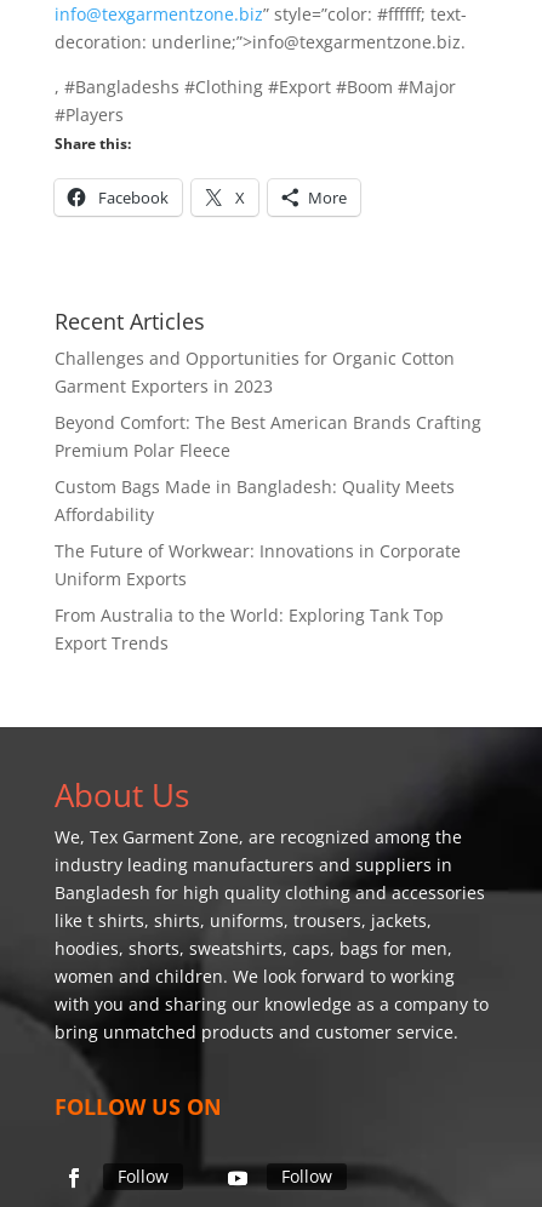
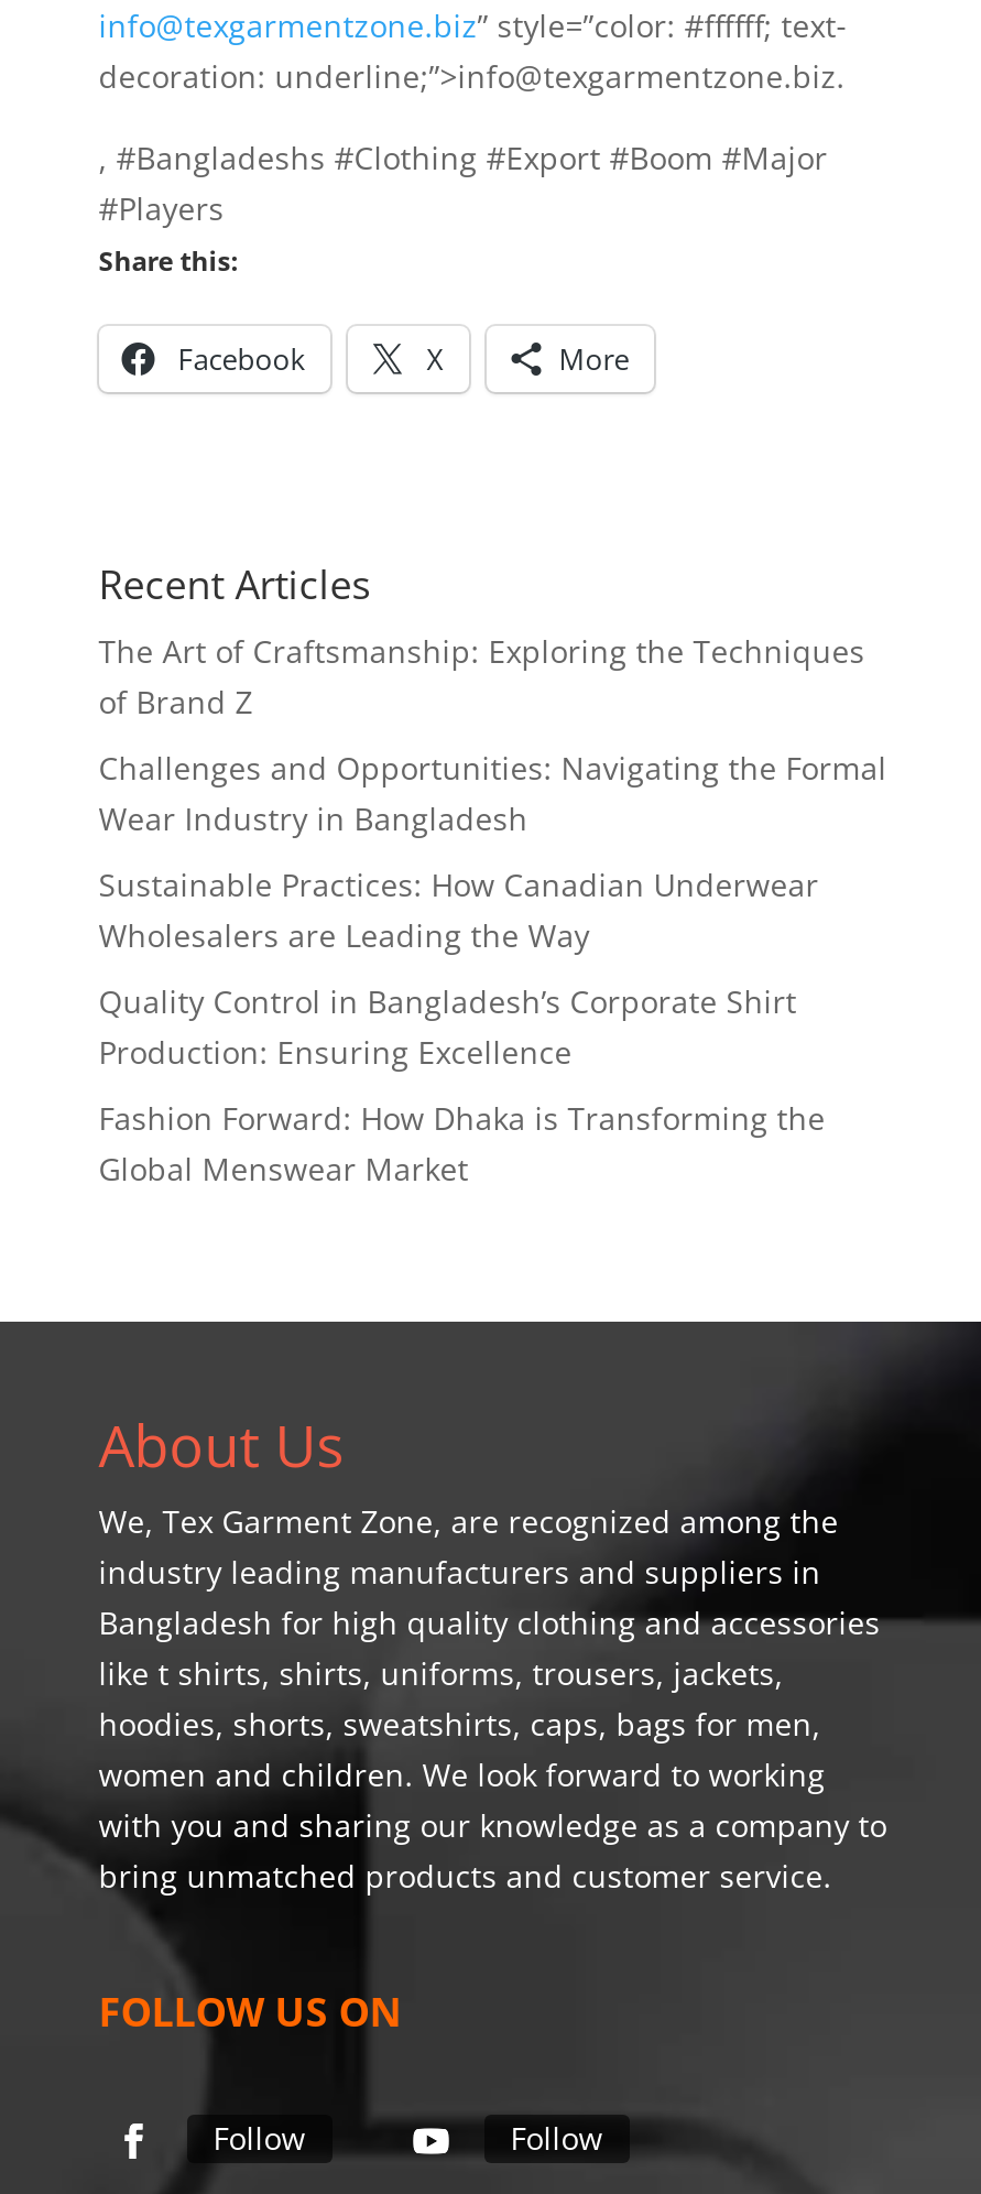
[54,347,454,397] Challenges and Opportunities for Organic Cotton | Garment Exporters in 2023 -> [99,630,865,723] The Art of Craftsmanship: Exploring the Techniques | of Brand Z
[54,411,481,462] Beyond Comfort: The Best American Brands Crafting | Premium Polar Fleece -> [99,747,887,839] Challenges and Opportunities: Navigating the Formal | Wear Industry in Bangladesh
[54,475,454,526] Custom Bags Made in Bangladesh: Quality Meets | Affordability -> [99,864,819,956] Sustainable Practices: How Canadian Underwear | Wholesalers are Leading the Way
[54,539,461,590] The Future of Workwear: Innovations in Corporate | Uniform Exports -> [99,980,797,1073] Quality Control in Bangladesh’s Corporate Shirt | Production: Ensuring Excellence
[54,603,444,654] From Australia to the World: Exploring Tank Top | Export Trends -> [99,1097,825,1190] Fashion Forward: How Dhaka is Transforming the | Global Menswear Market

